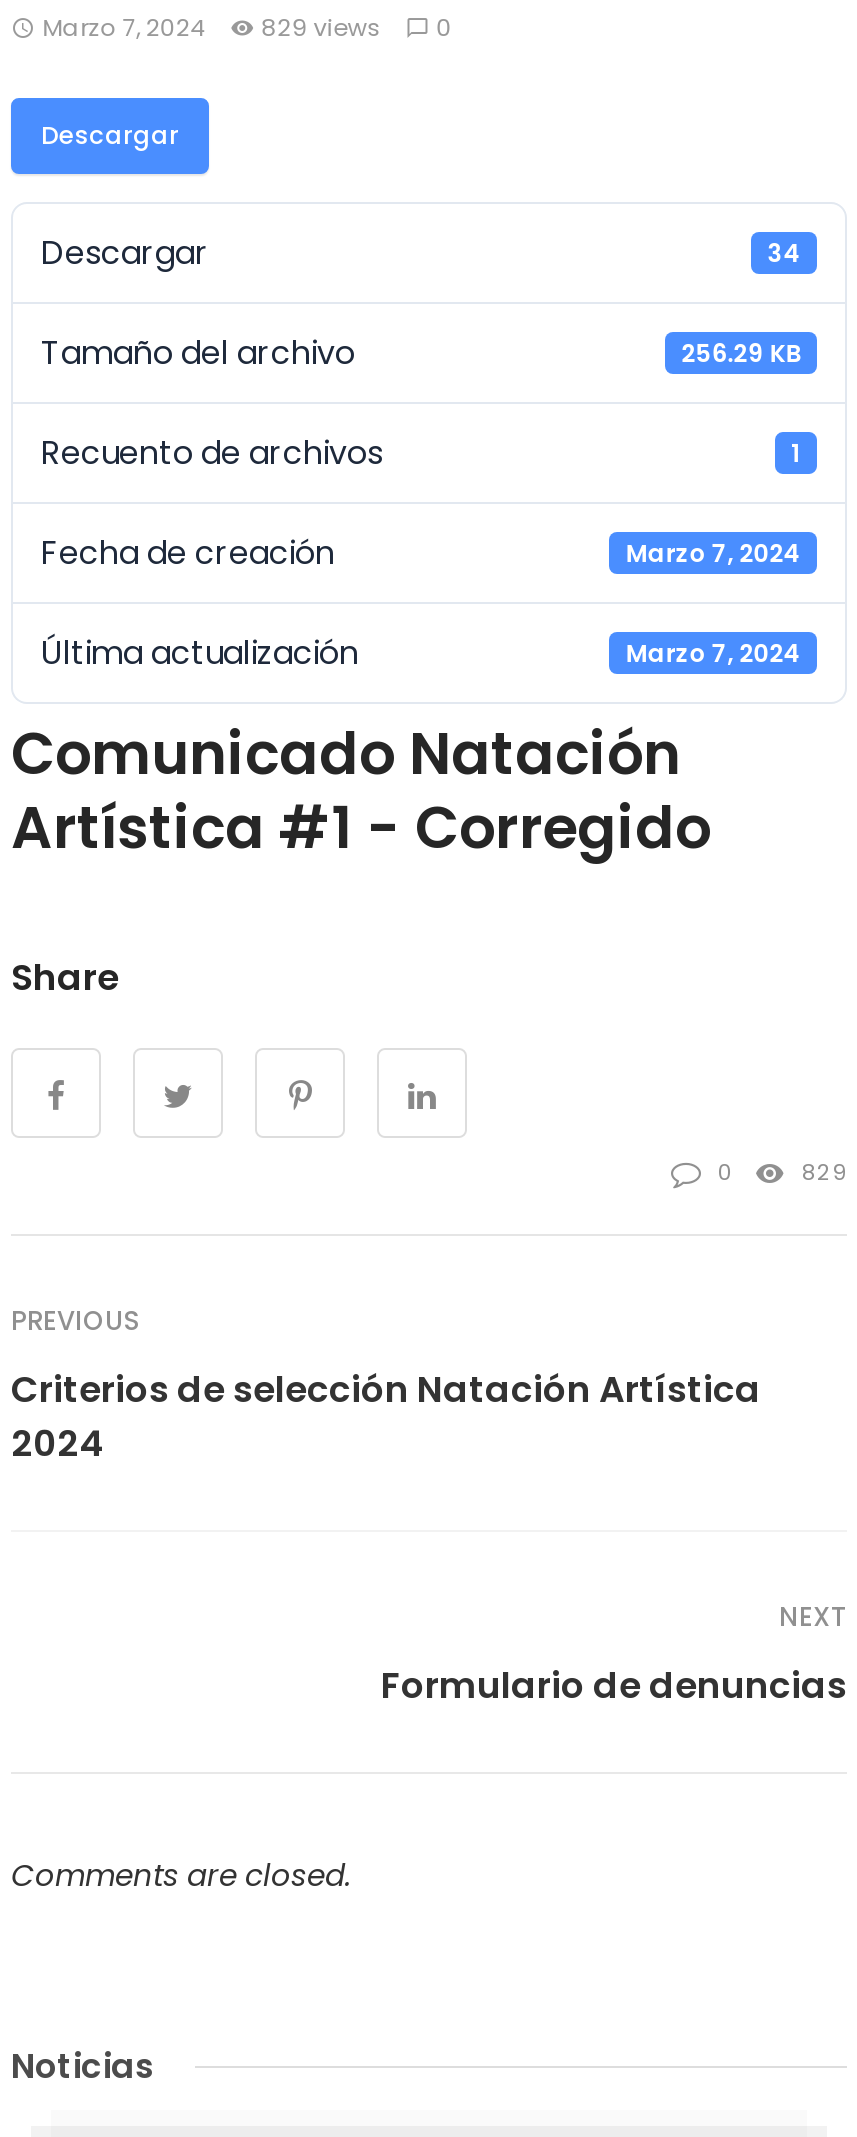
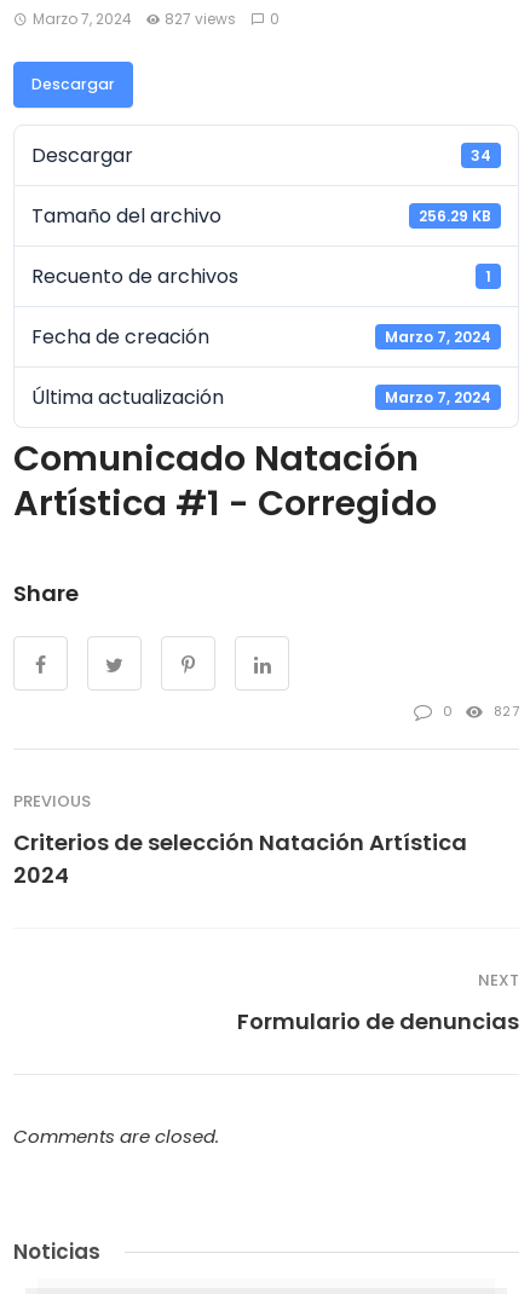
[42,10,453,44] Marzo 7, 2024 829 views 0 -> [32,8,279,29] Marzo 7, 2024 827 views 0
[802,1156,847,1188] 829 -> [493,701,519,721] 827

